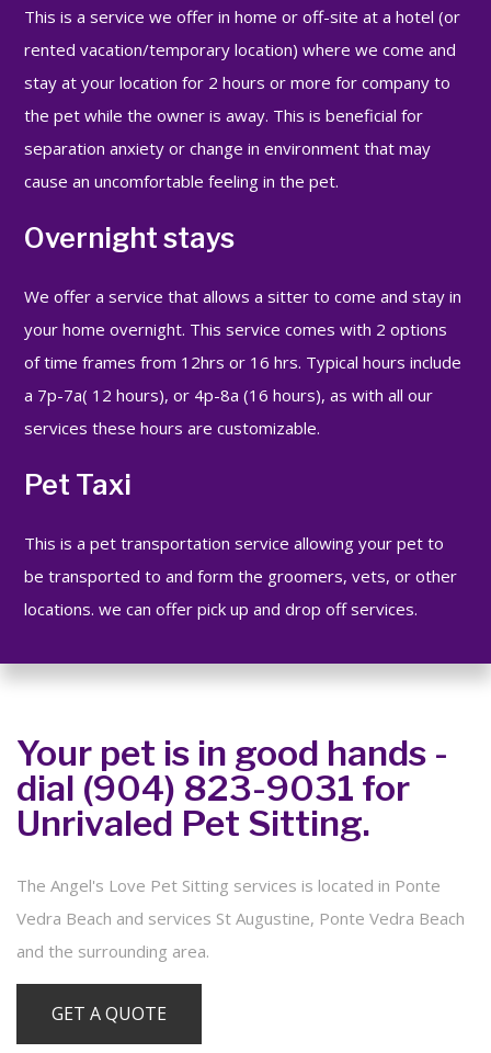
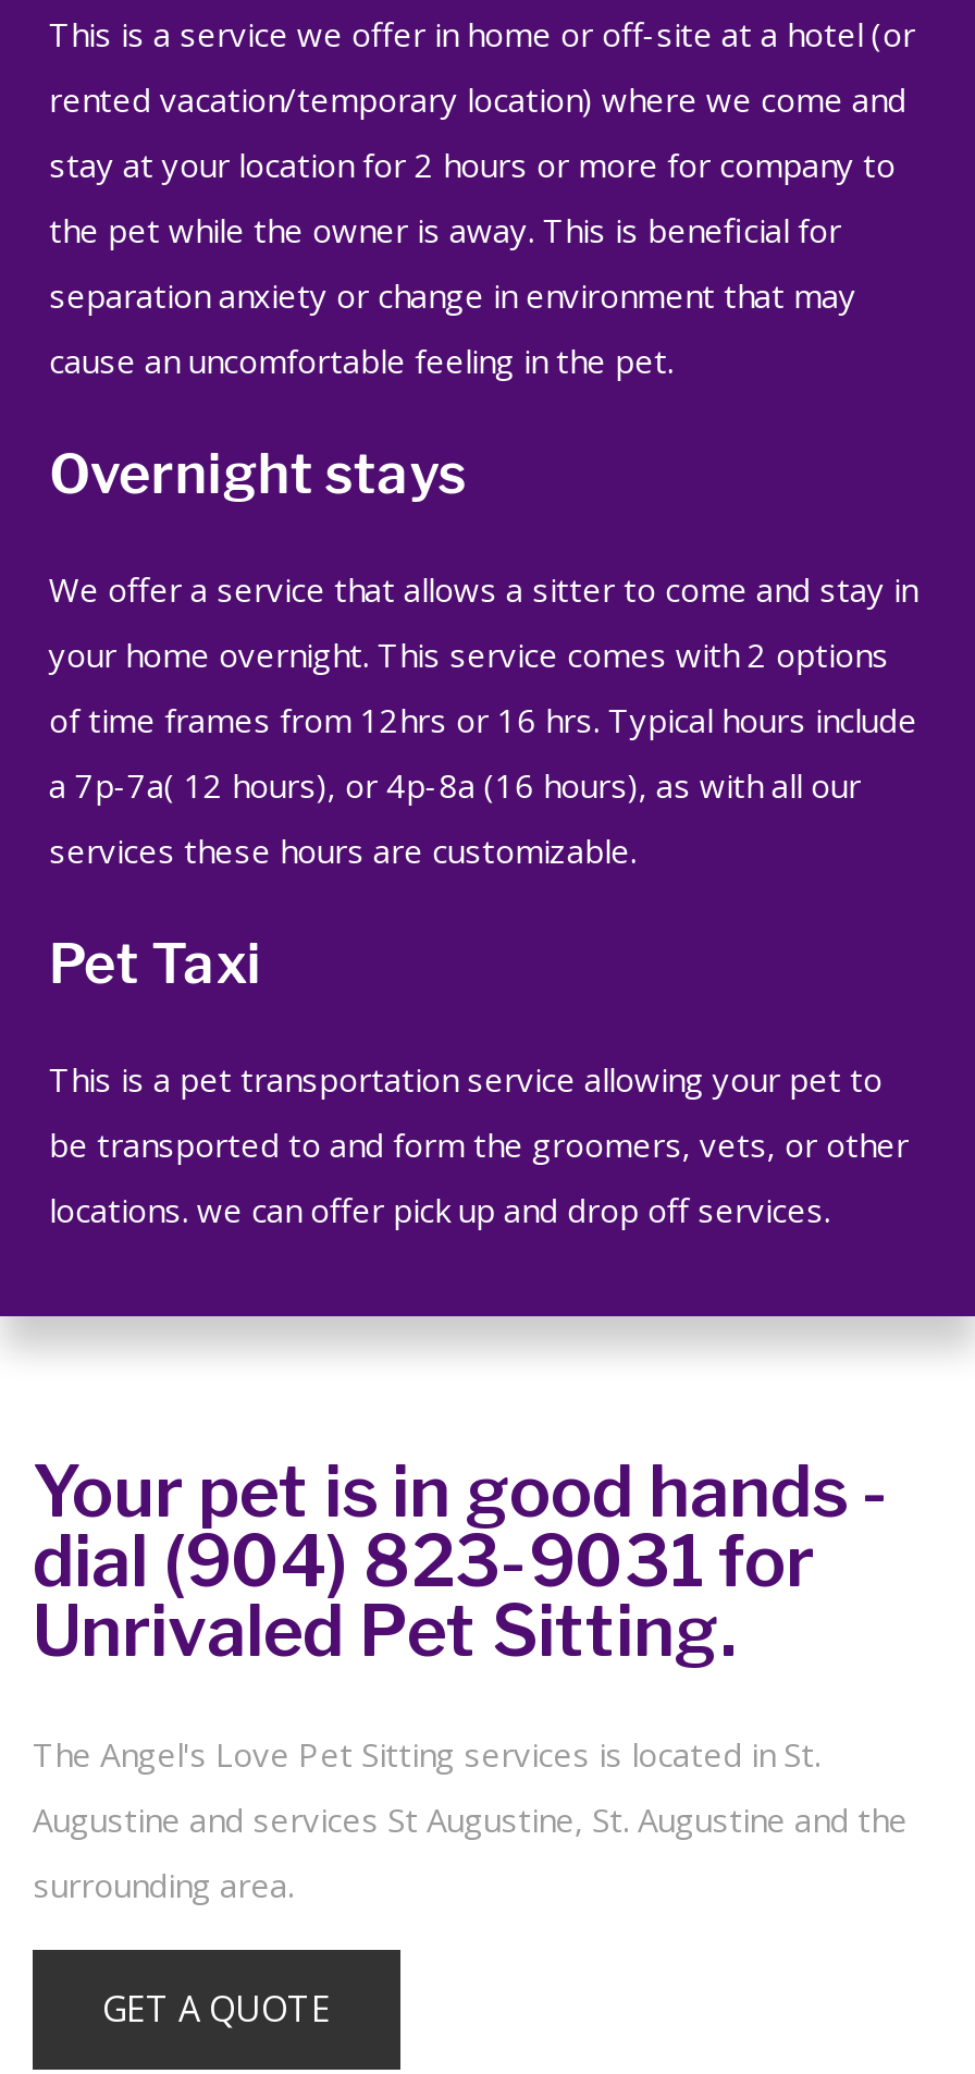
[16,874,441,896] The Angel's Love Pet Sitting services is located in Ponte -> [33,1732,820,1776] The Angel's Love Pet Sitting services is located in St.
[16,907,465,929] Vedra Beach and services St Augustine, Ponte Vedra Beach -> [33,1797,908,1841] Augustine and services St Augustine, St. Augustine and the
[16,940,209,962] and the surrounding area. -> [33,1863,294,1906] surrounding area.

